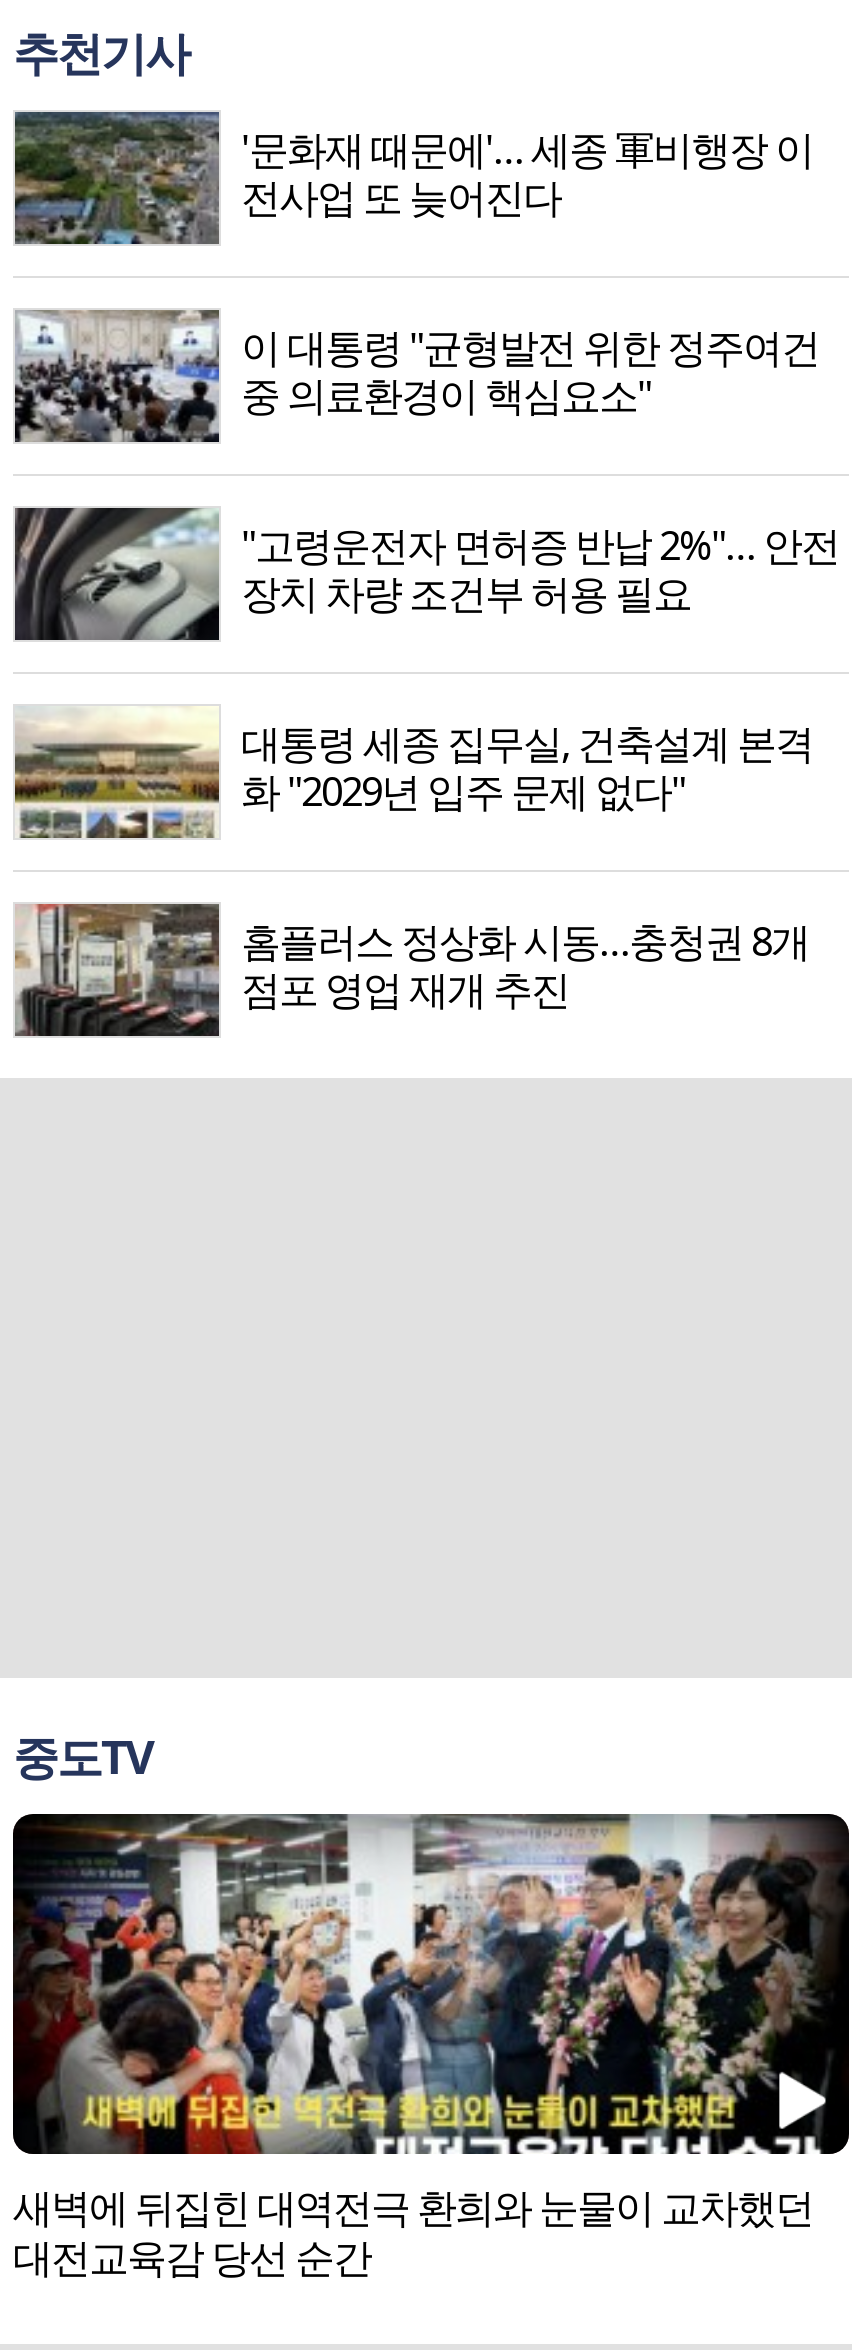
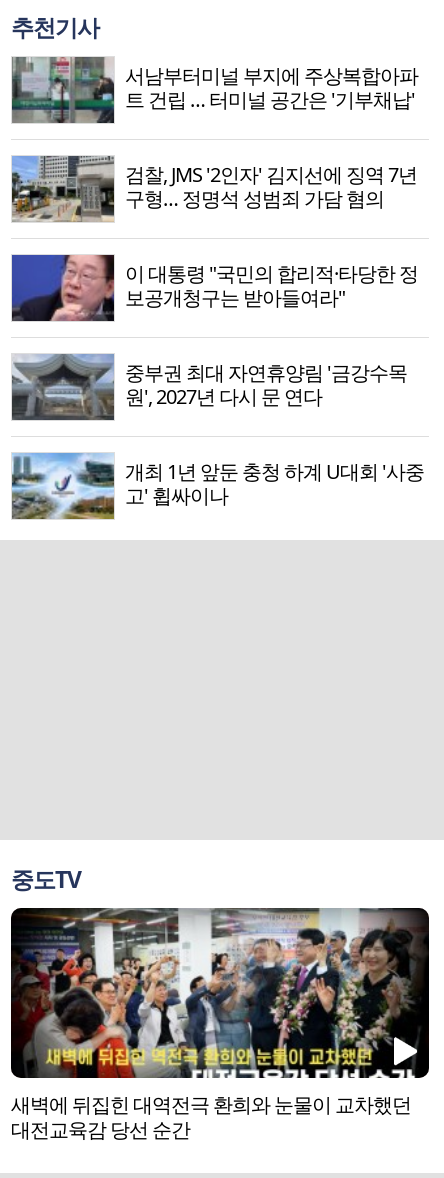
[15,110,813,246] [image] | '문화재 때문에'… 세종 軍비행장 이 | 전사업 또 늦어진다 -> [12,57,418,124] [image] | 서남부터미널 부지에 주상복합아파 | 트 건립 … 터미널 공간은 '기부채납'
[13,310,819,444] [image] | 이 대통령 "균형발전 위한 정주여건 | 중 의료환경이 핵심요소" -> [12,156,417,223] [image] | 검찰, JMS '2인자' 김지선에 징역 7년 | 구형… 정명석 성범죄 가담 혐의
[13,506,839,642] [image] | "고령운전자 면허증 반납 2%"… 안전 | 장치 차량 조건부 허용 필요 -> [11,254,418,322] [image] | 이 대통령 "국민의 합리적·타당한 정 | 보공개청구는 받아들여라"
[13,706,813,838] [image] | 대통령 세종 집무실, 건축설계 본격 | 화 "2029년 입주 문제 없다" -> [11,353,407,420] [image] | 중부권 최대 자연휴양림 '금강수목 | 원', 2027년 다시 문 연다
[13,902,809,1038] [image] | 홈플러스 정상화 시동…충청권 8개 | 점포 영업 재개 추진 -> [12,452,424,520] [image] | 개최 1년 앞둔 충청 하계 U대회 '사중 | 고' 휩싸이나

